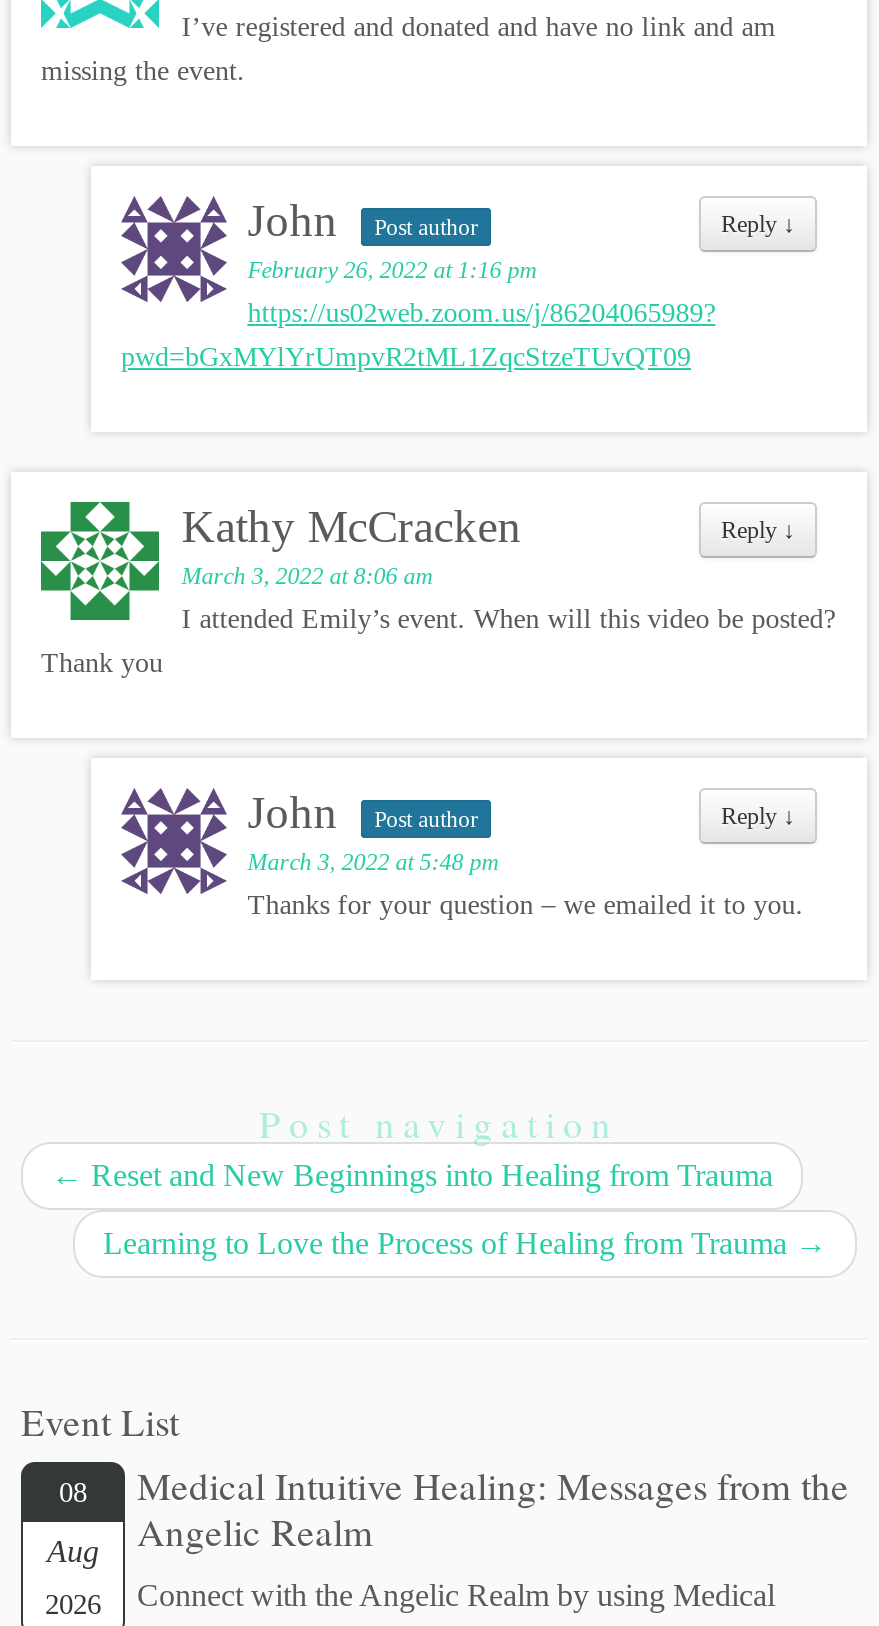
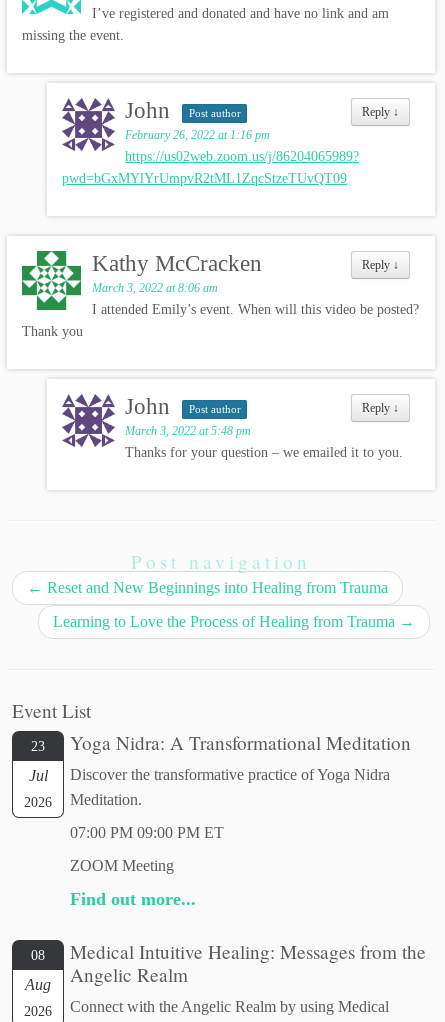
none -> [24,737,52,809] 23 | Jul | 2026
none -> [70,729,411,908] Yoga Nidra: A Transformational Meditation | Discover the transformative practice of Yoga Nidra | Meditation. | 07:00 PM 09:00 PM ET | ZOOM Meeting | Find out more...

